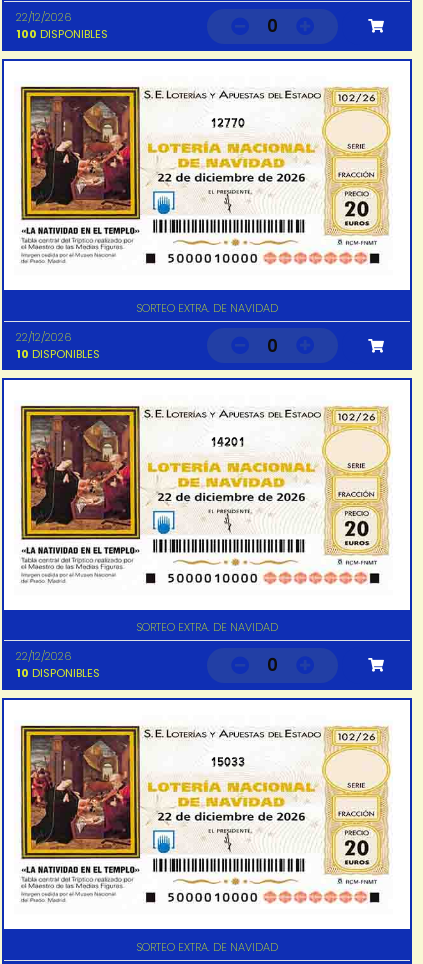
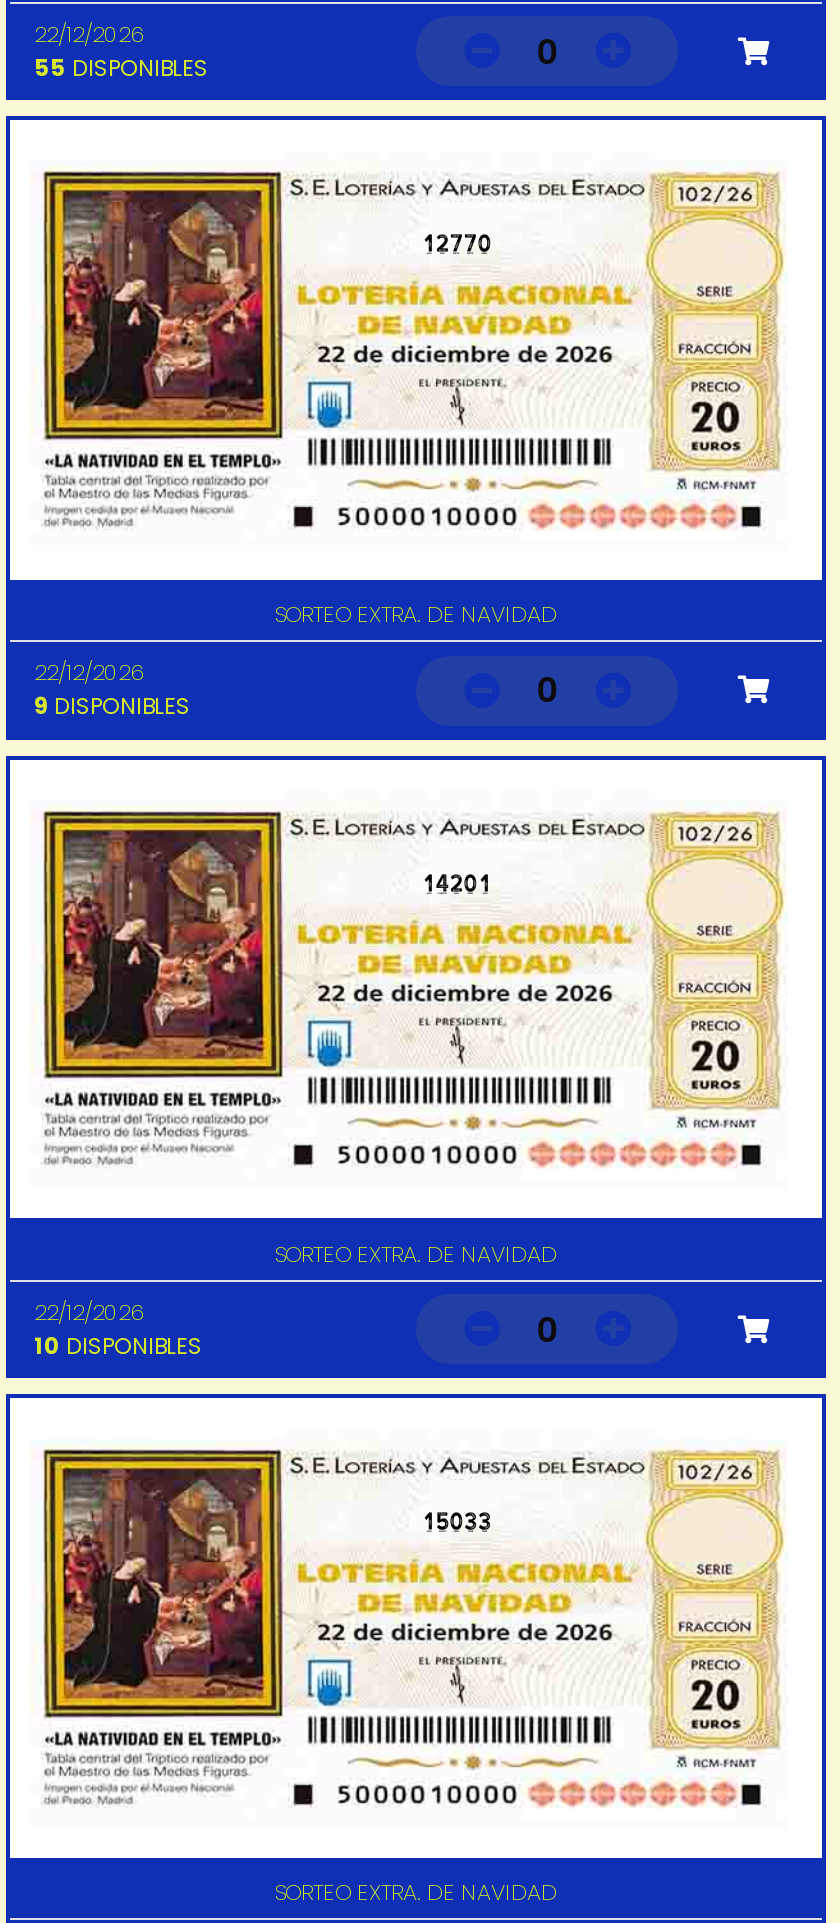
[16,26,108,42] 100 DISPONIBLES -> [34,52,208,84] 55 DISPONIBLES
[16,346,100,362] 10 DISPONIBLES -> [34,691,190,723] 9 DISPONIBLES

